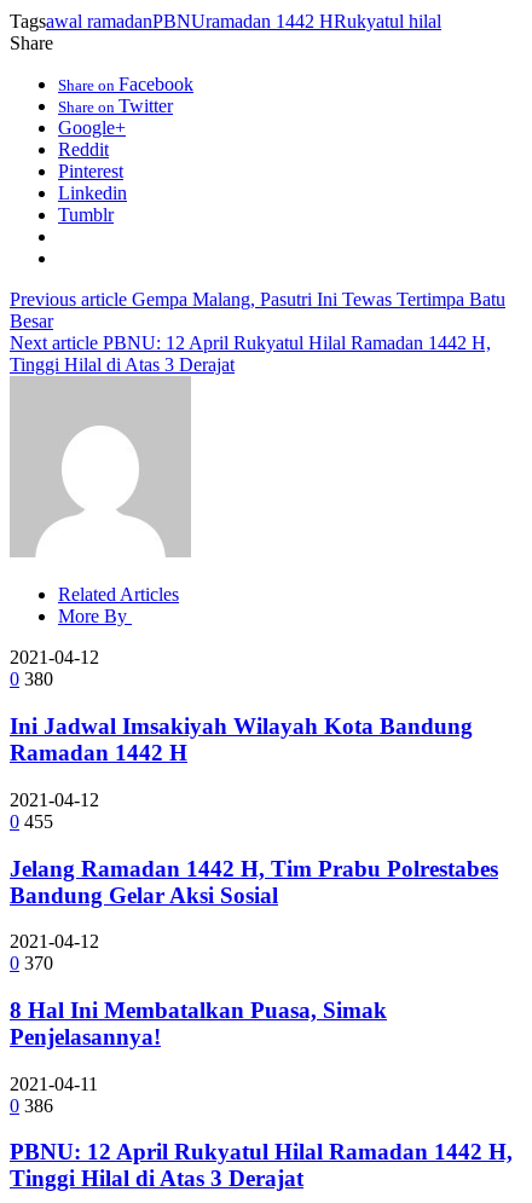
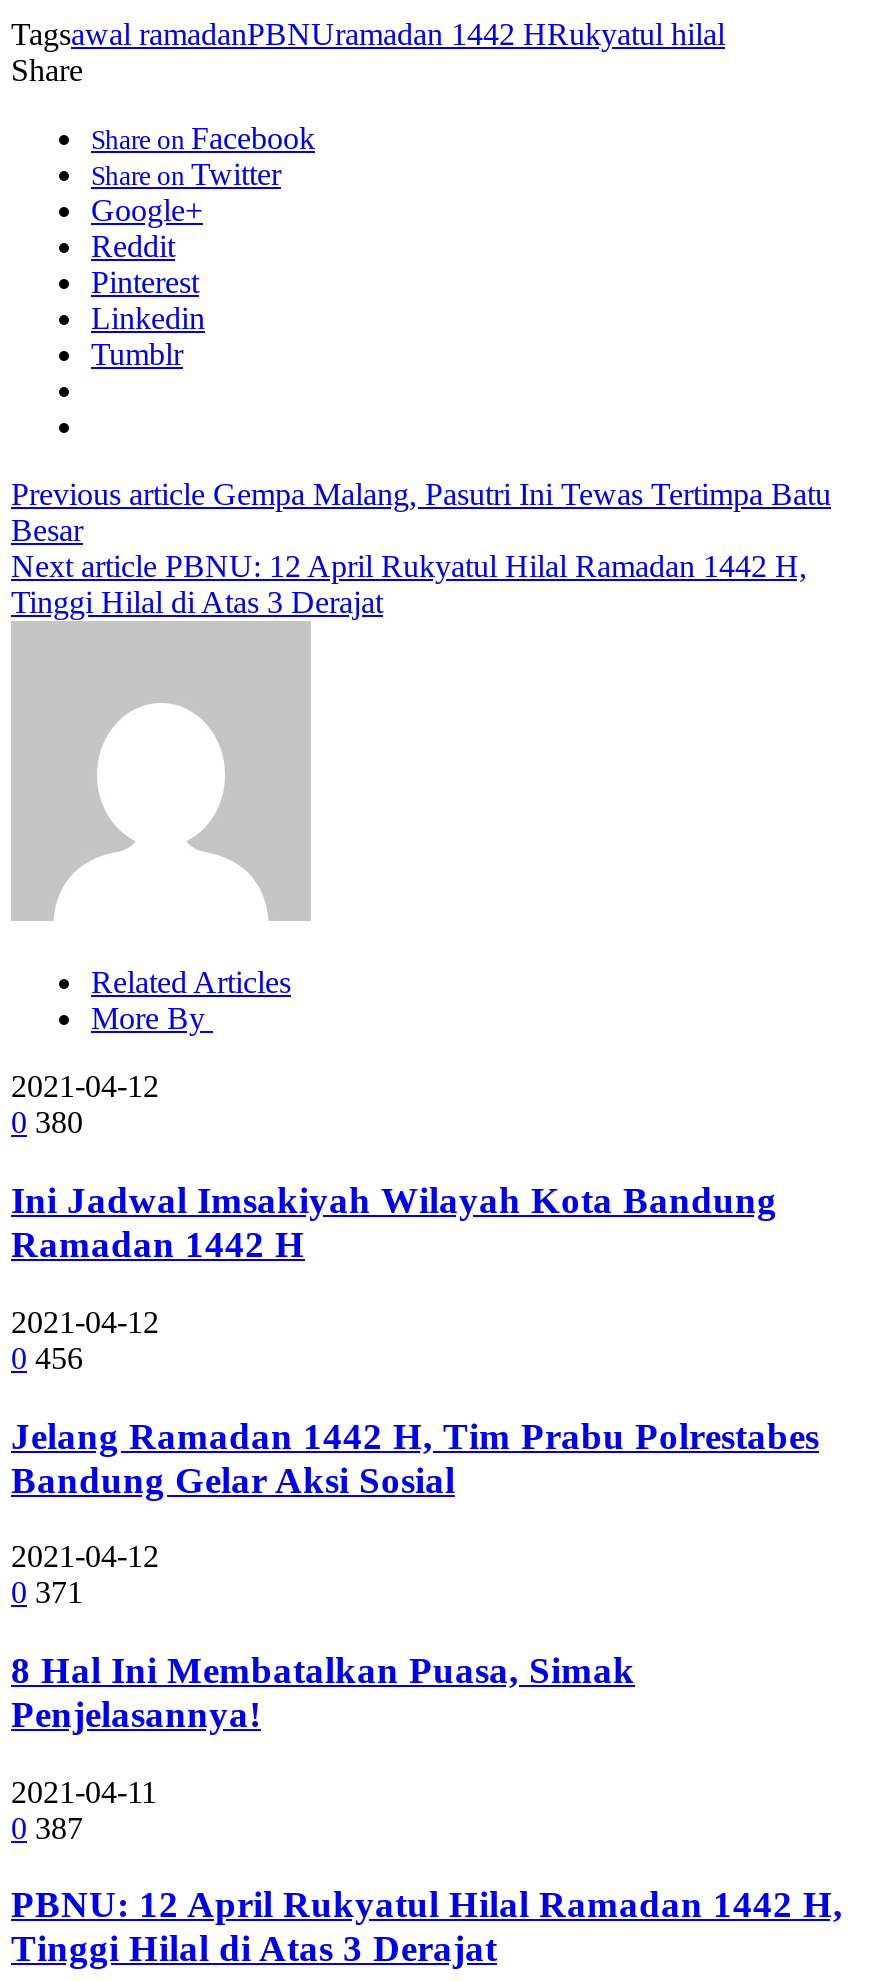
[10,811,53,832] 0 455 -> [11,1341,83,1375] 0 456
[10,953,53,974] 0 370 -> [11,1576,83,1610] 0 371
[10,1095,53,1116] 0 386 -> [11,1811,83,1845] 0 387

